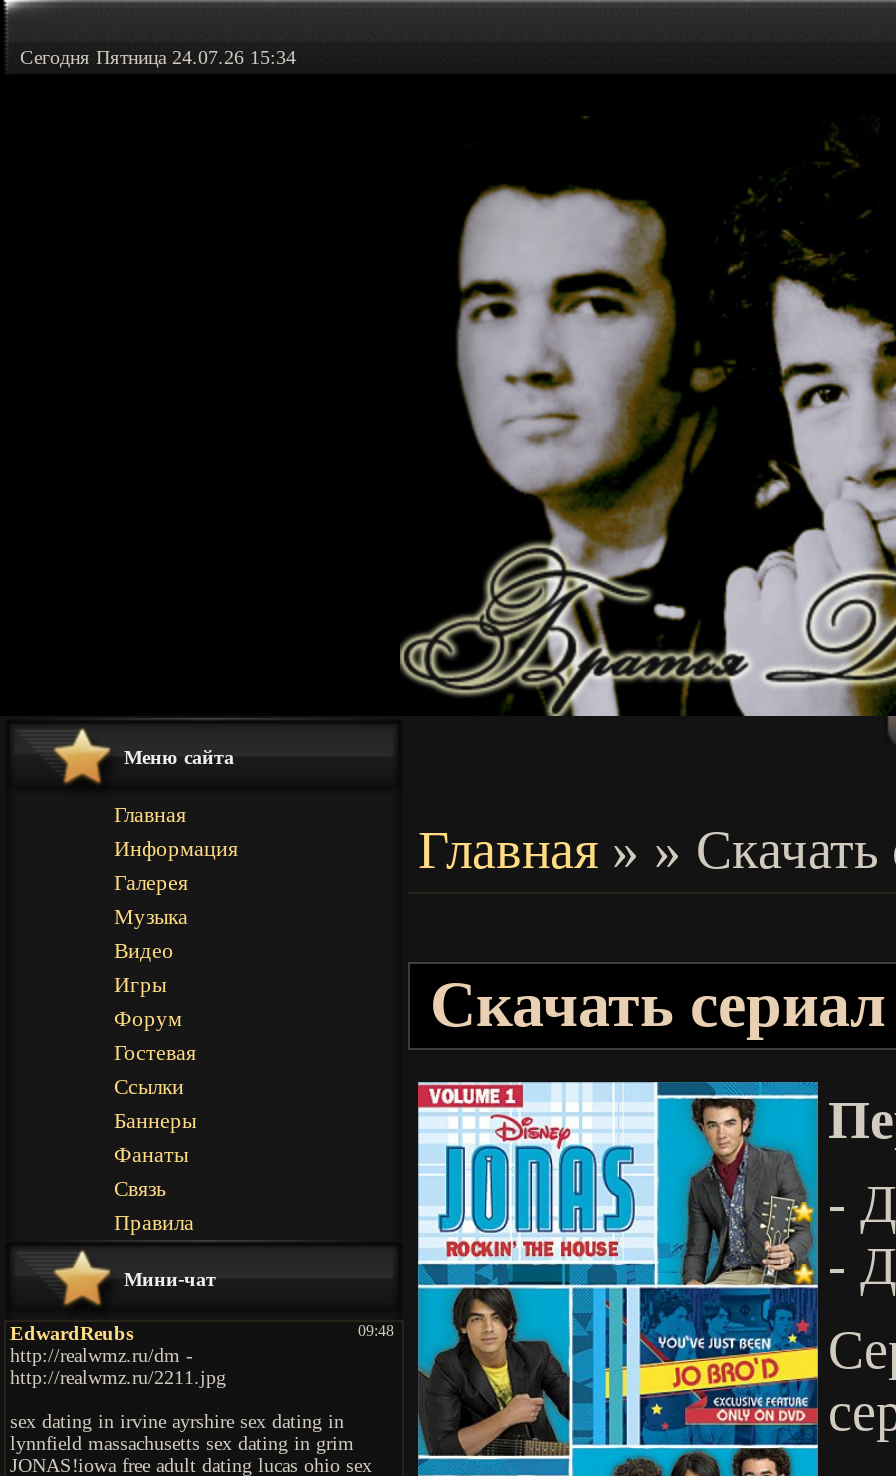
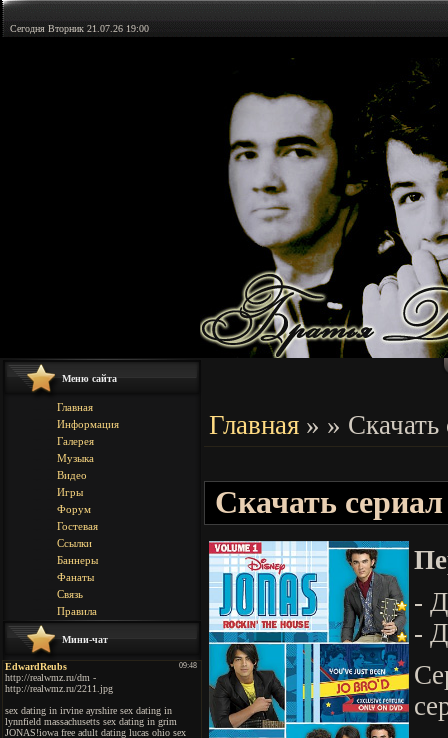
[20,46,296,68] Сегодня Пятница 24.07.26 15:34 -> [10,23,149,34] Сегодня Вторник 21.07.26 19:00

